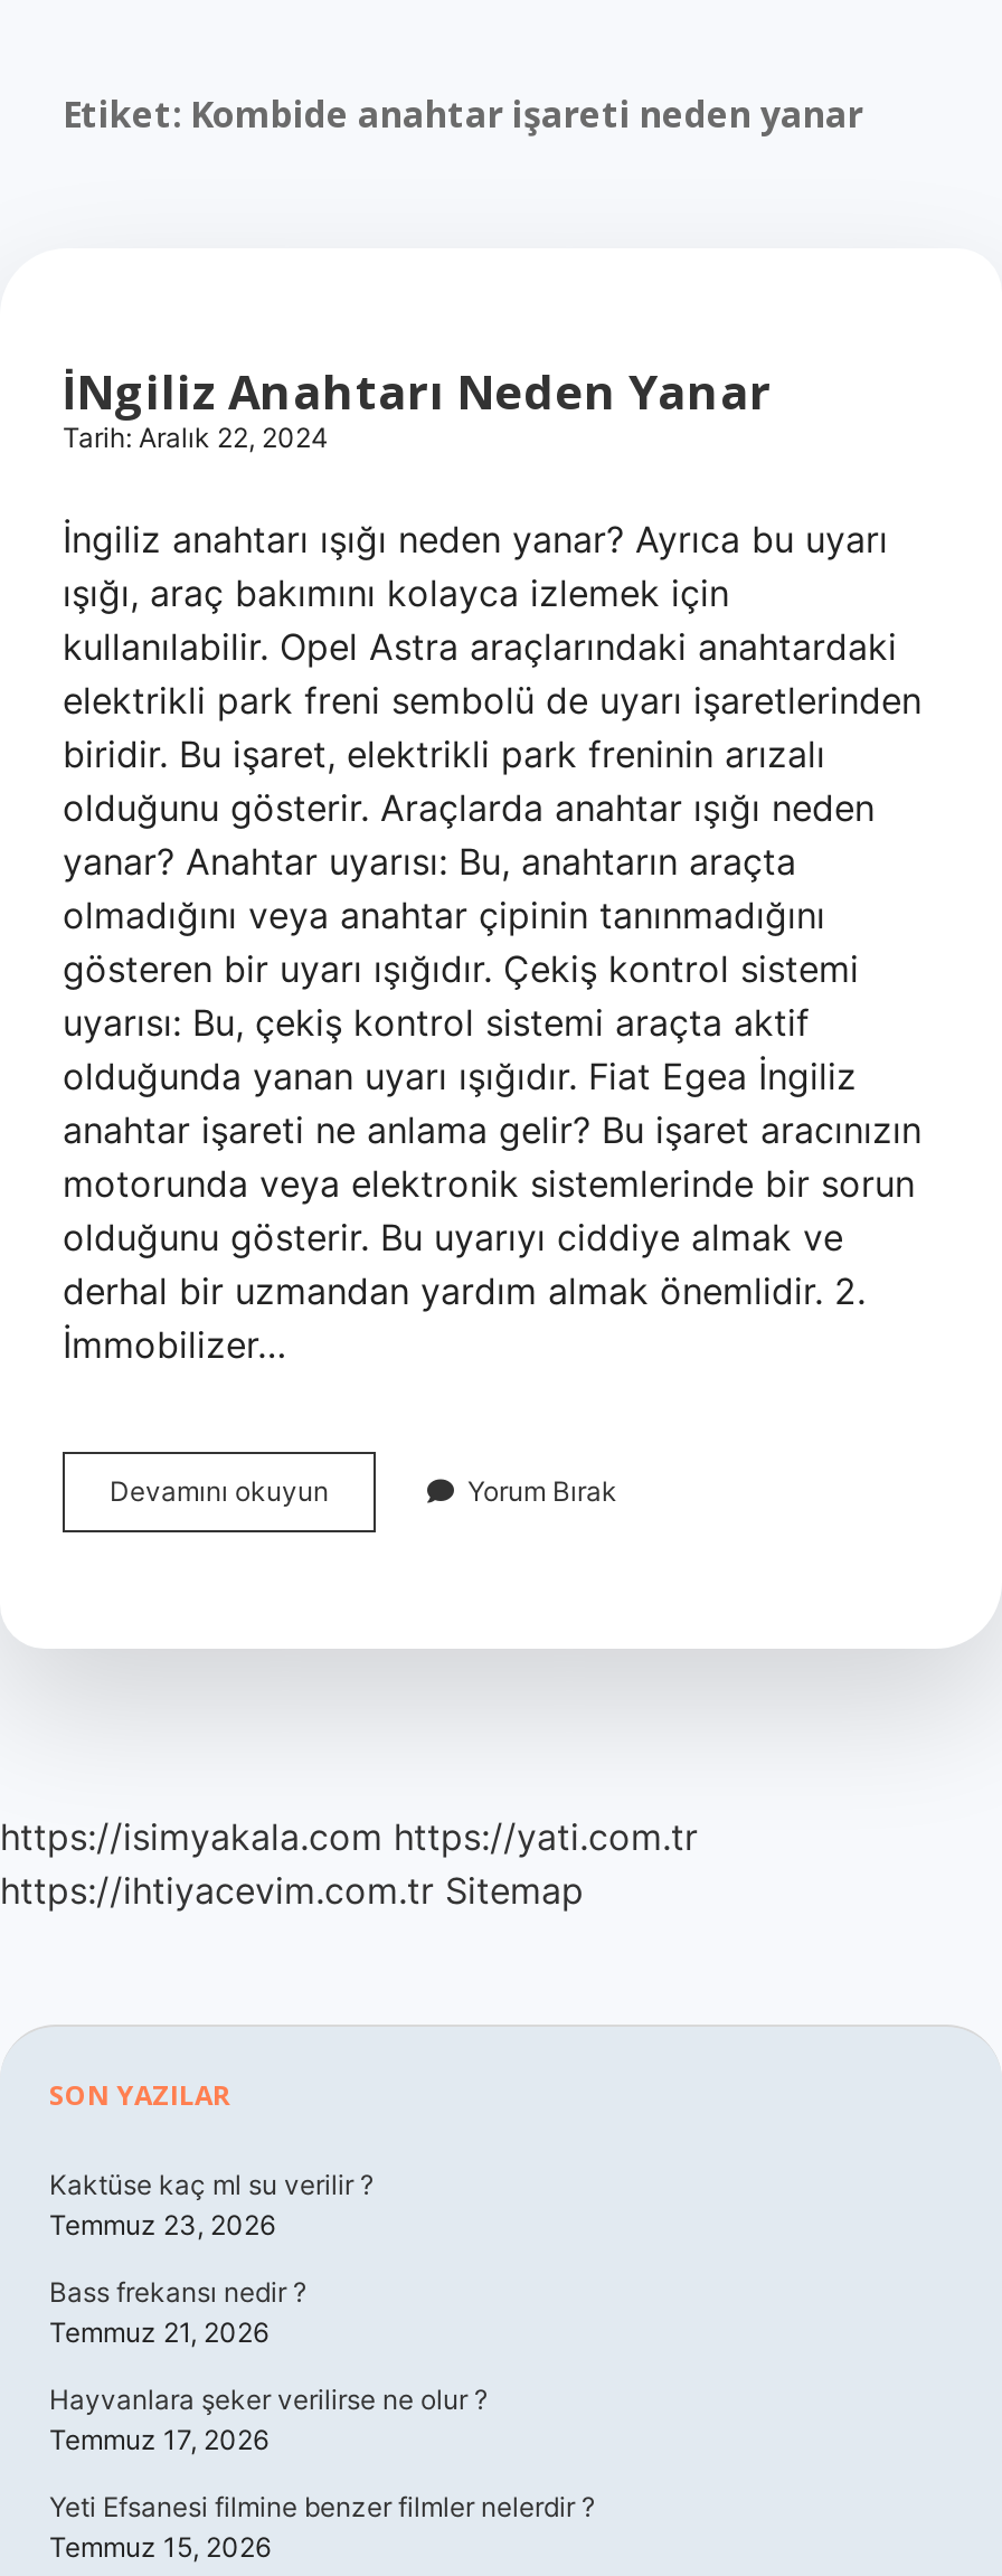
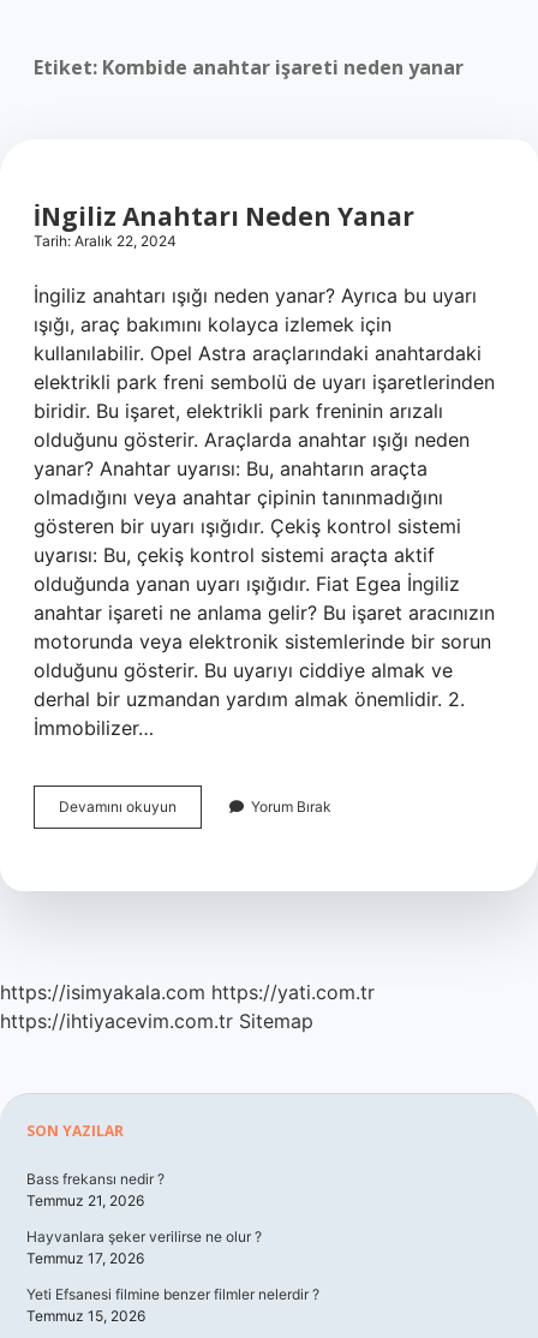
[49,2168,374,2242] Kaktüse kaç ml su verilir ? | Temmuz 23, 2026 -> none

